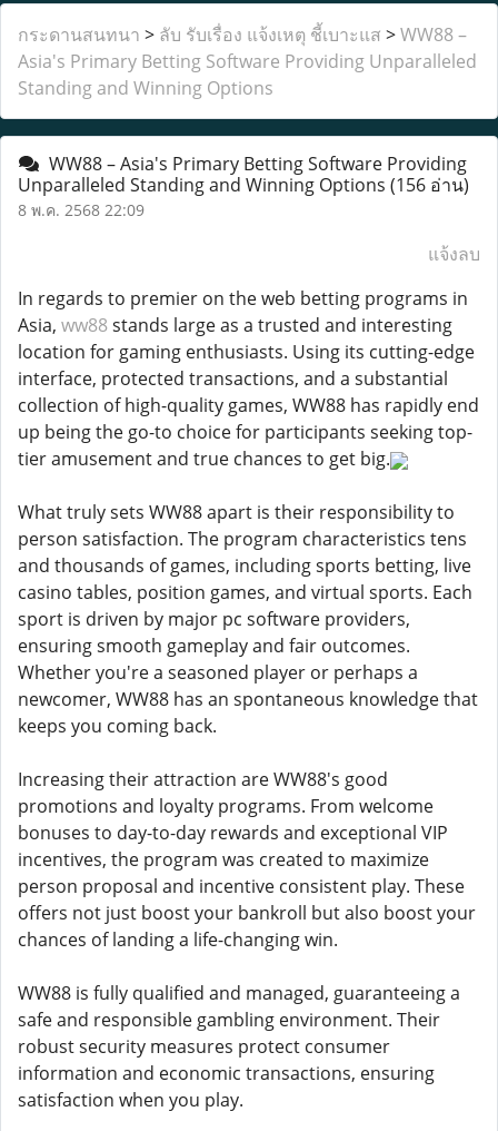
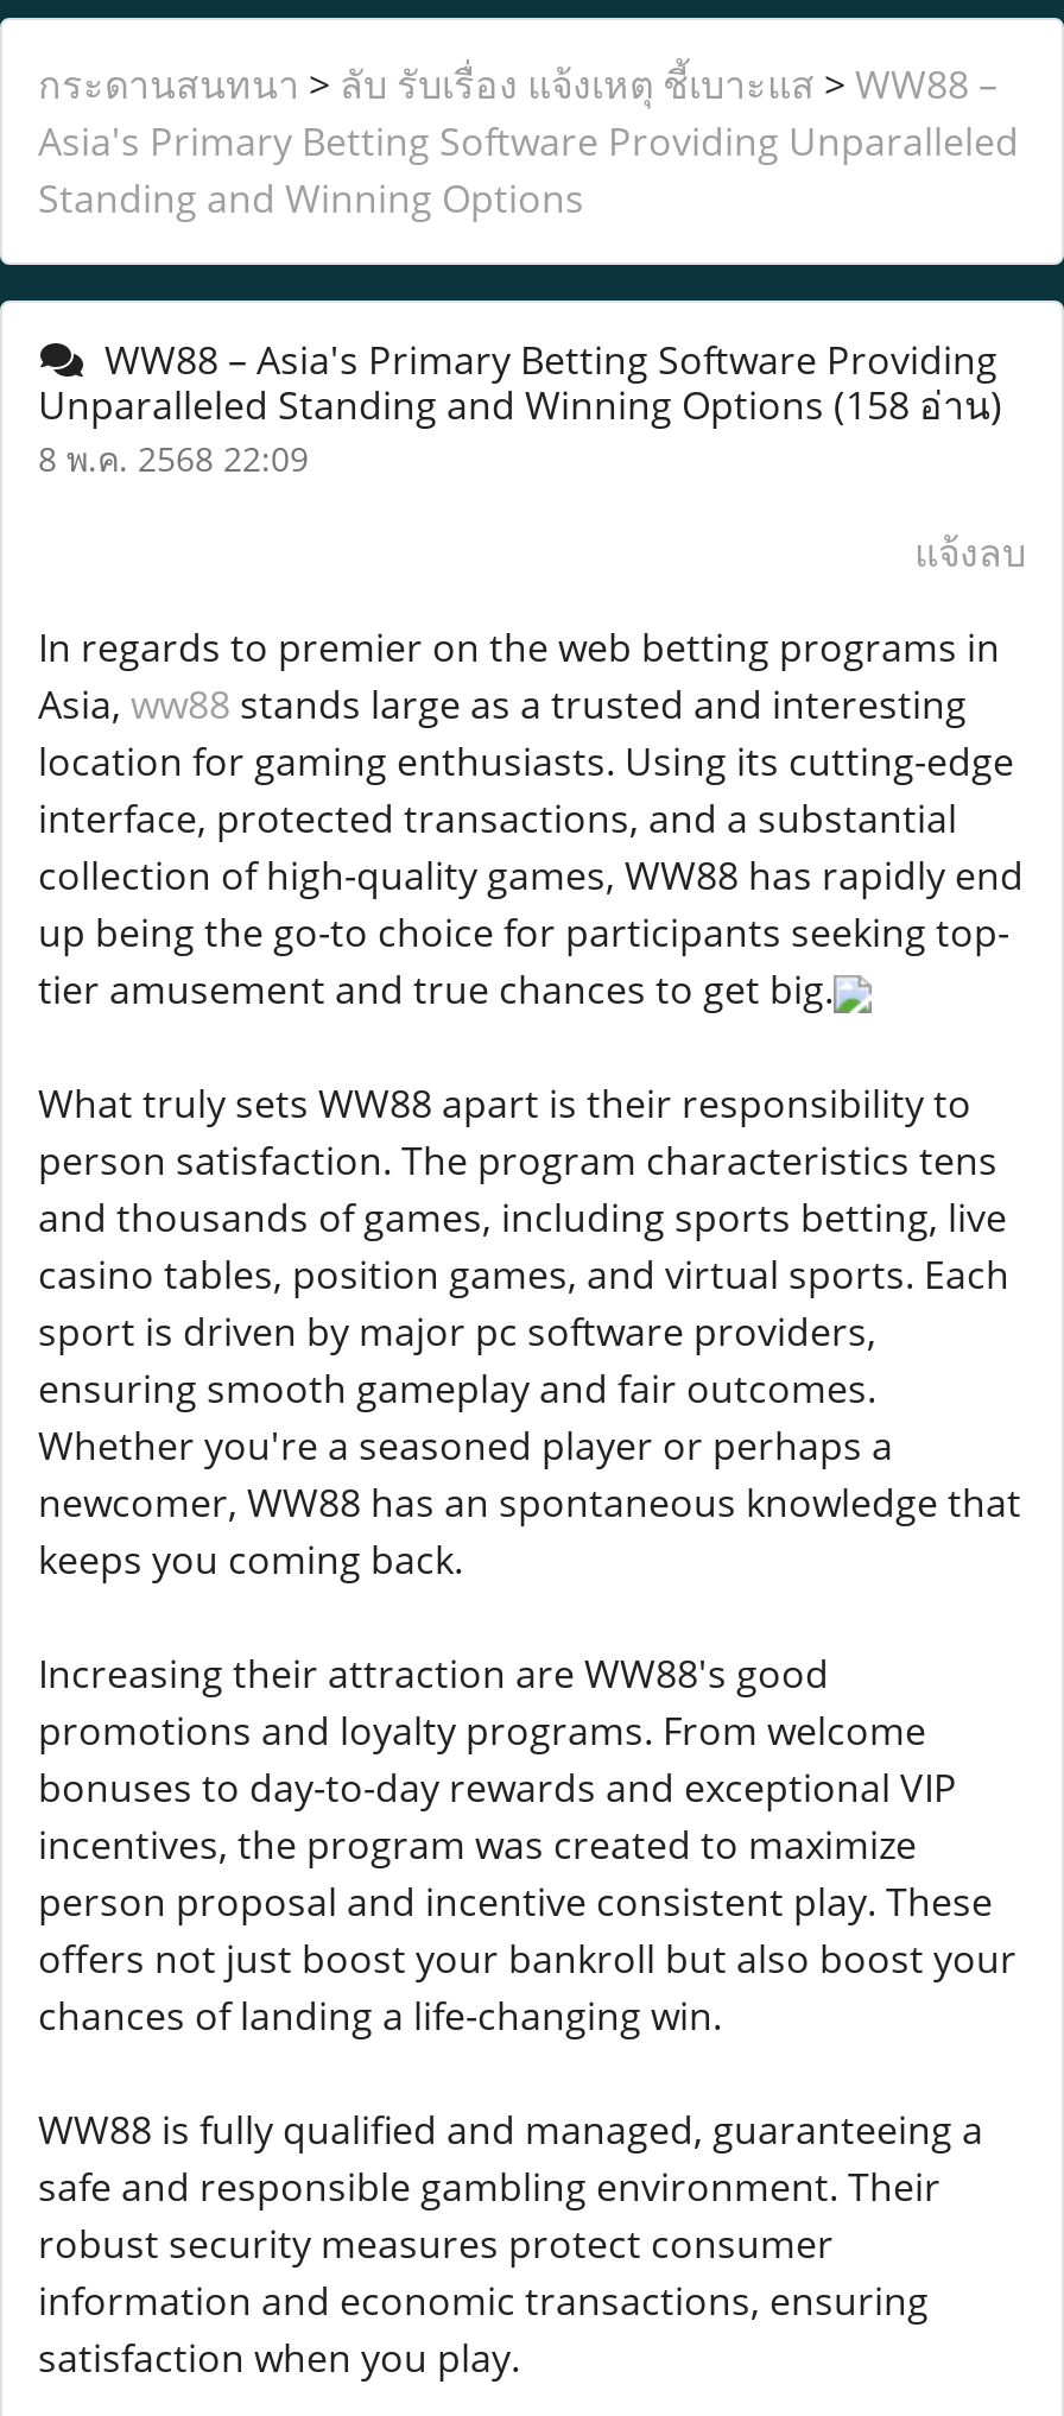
[18,173,469,197] Unparalleled Standing and Winning Options (156 อ่าน) -> [38,379,1002,431] Unparalleled Standing and Winning Options (158 อ่าน)

